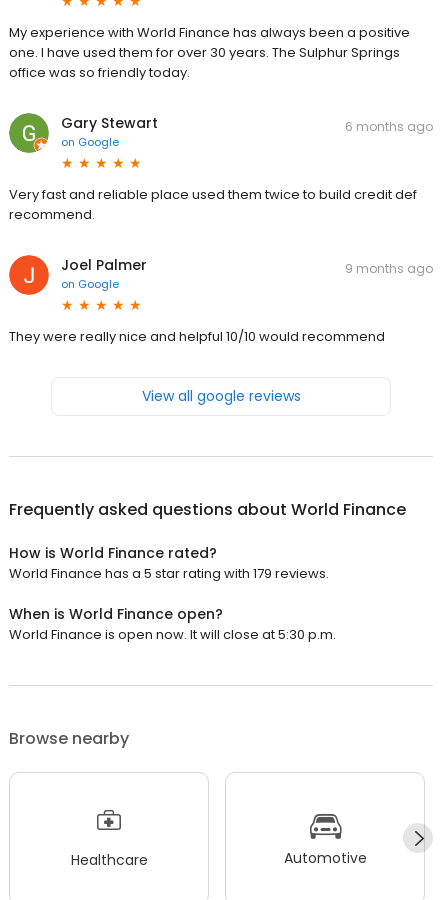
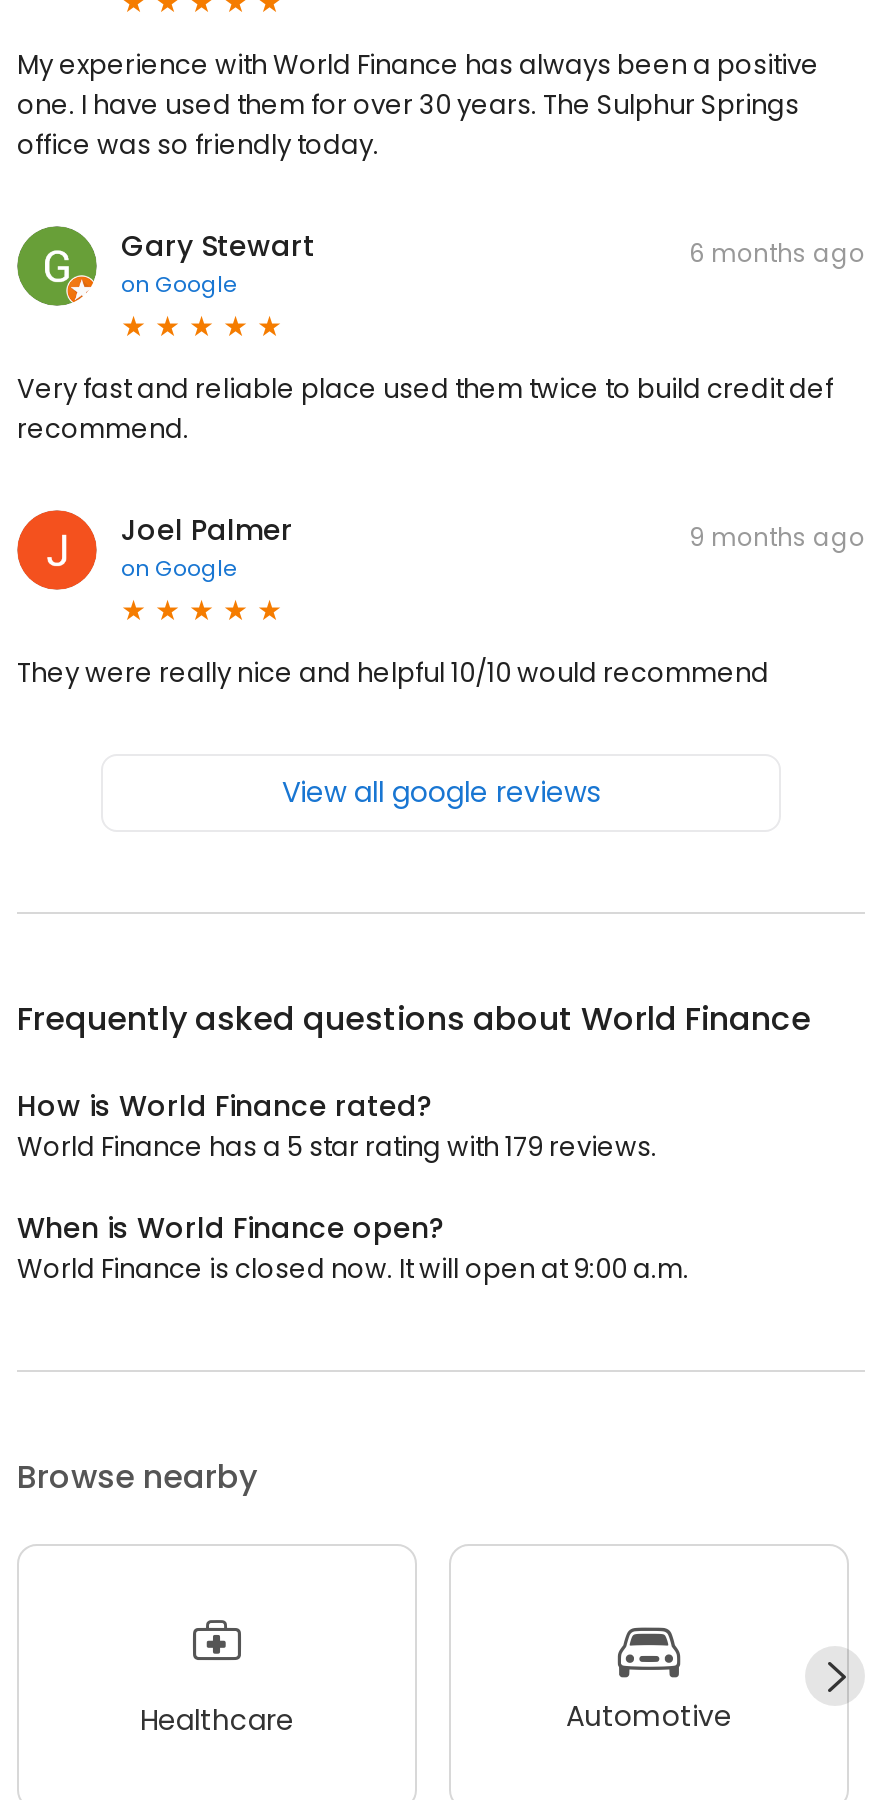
[9,625,336,644] World Finance is open now. It will close at 5:30 p.m. -> [17,1250,689,1288] World Finance is closed now. It will open at 9:00 a.m.

